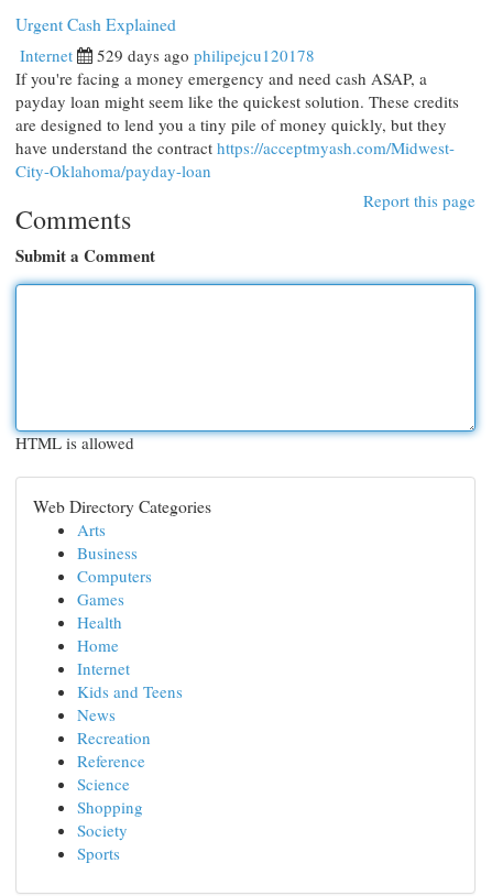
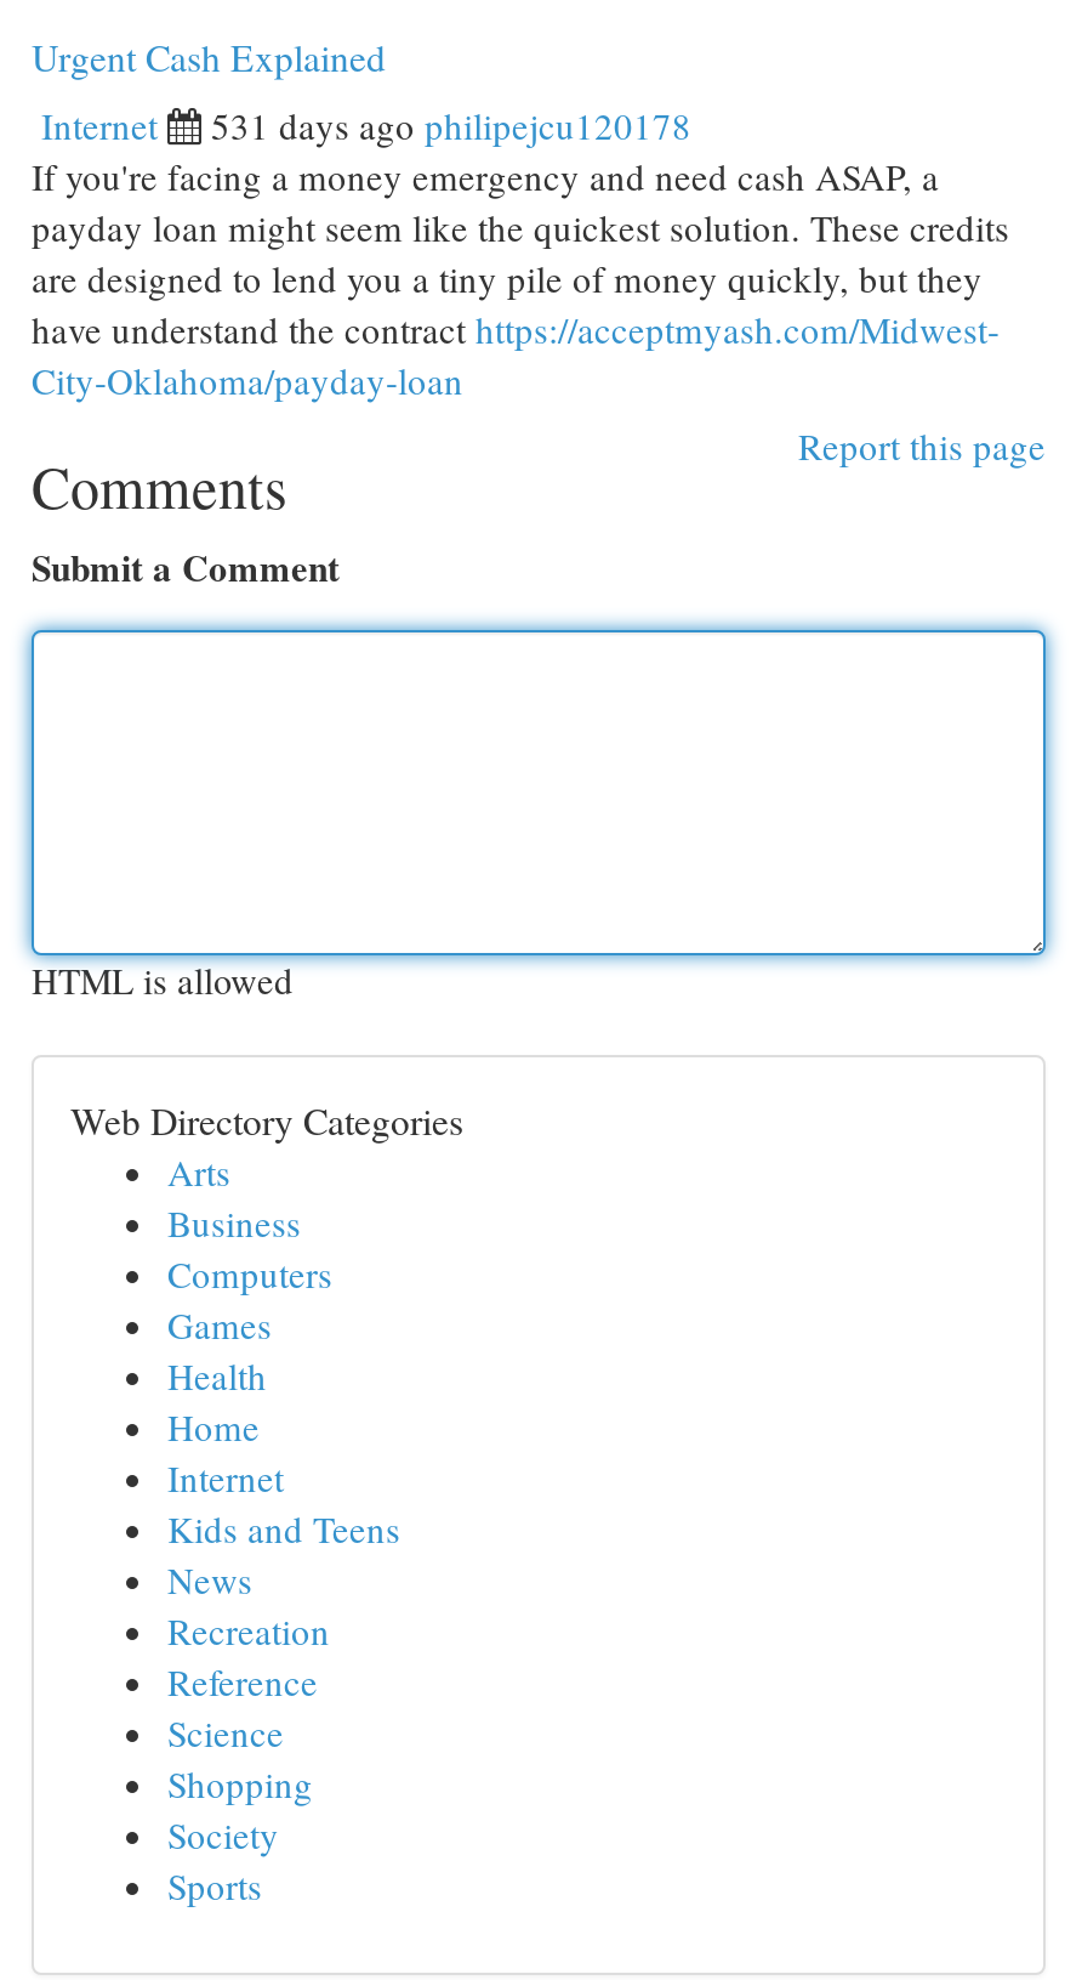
[97,44,315,66] 529 days ago philipejcu120178 -> [211,101,691,149] 531 days ago philipejcu120178

